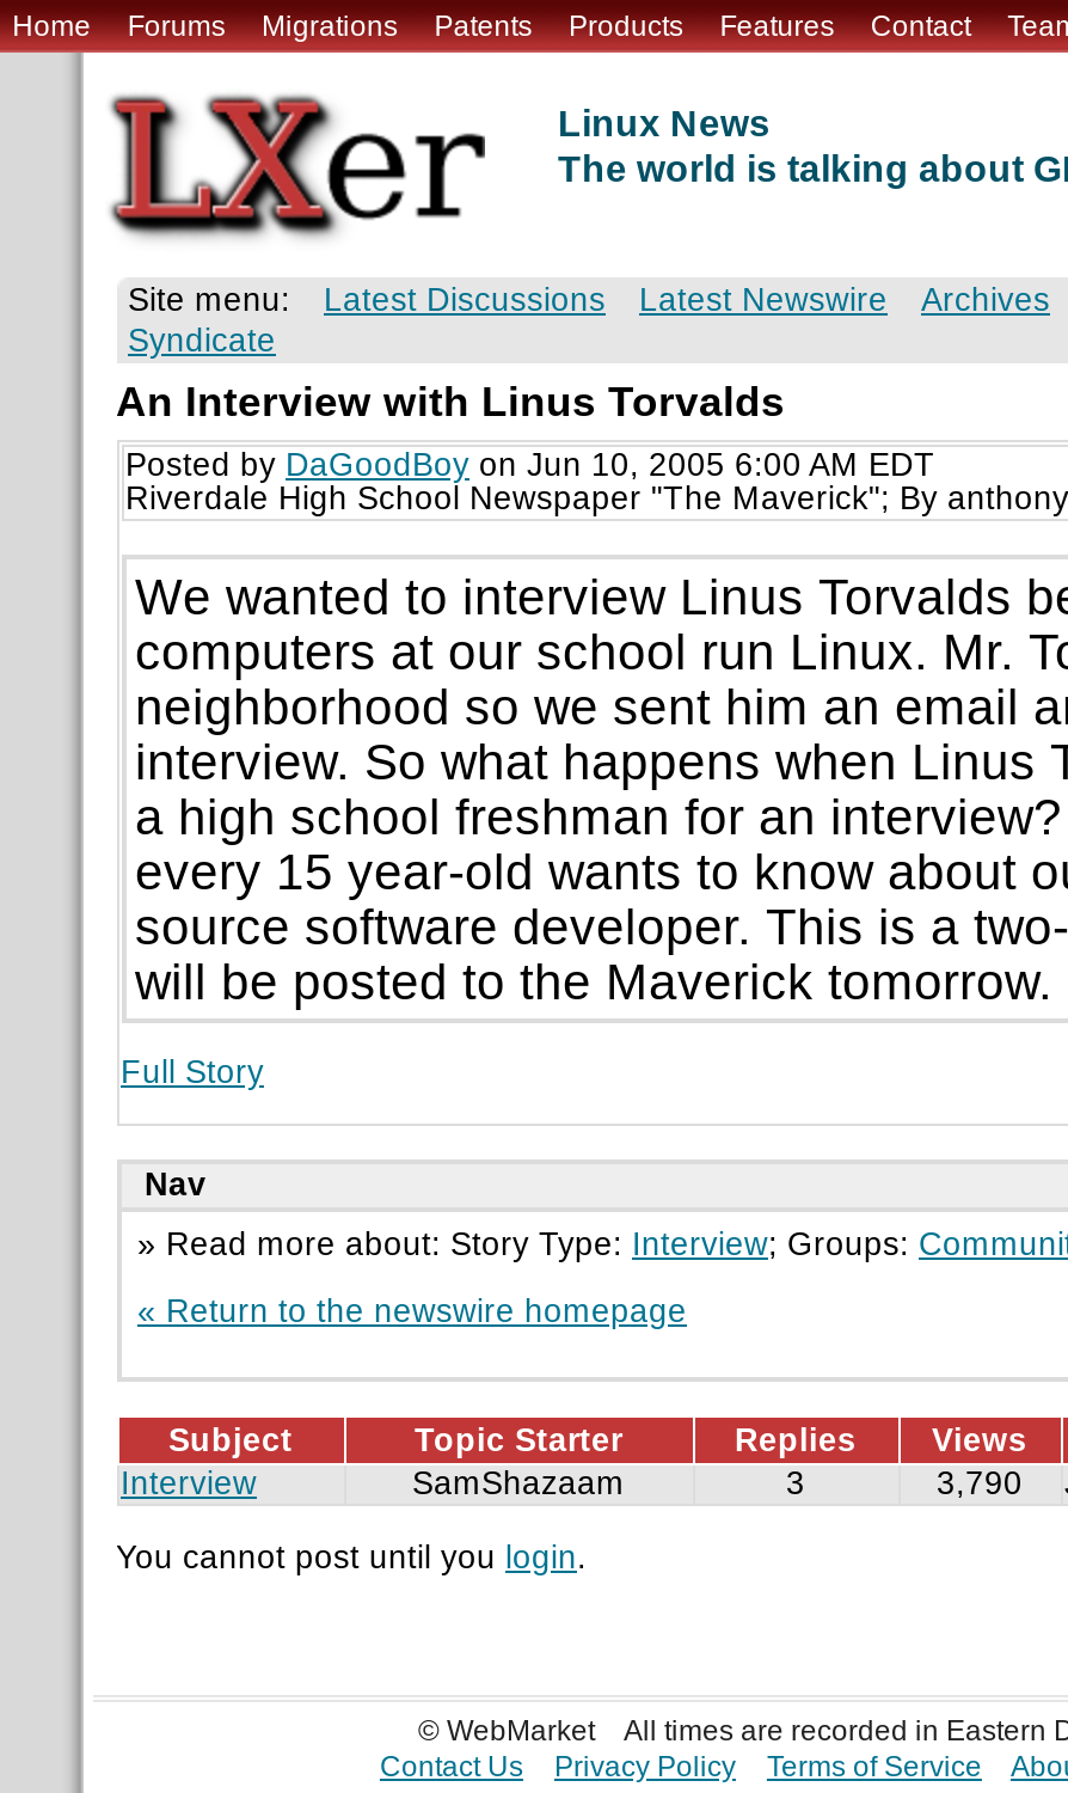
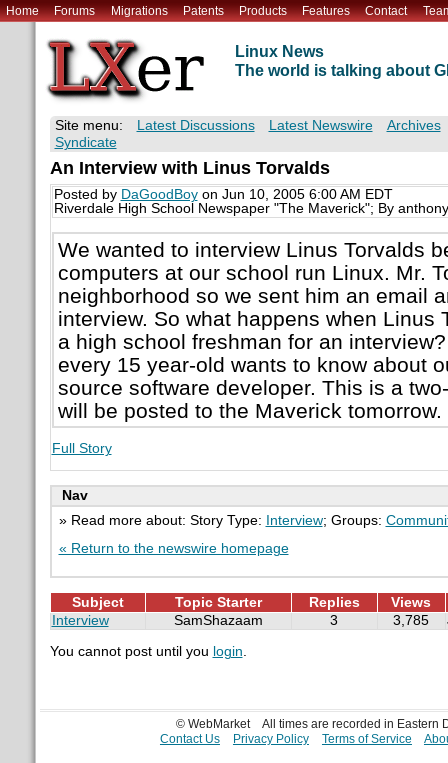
[937,1464,1023,1500] 3,790 -> [393,612,429,627] 3,785

